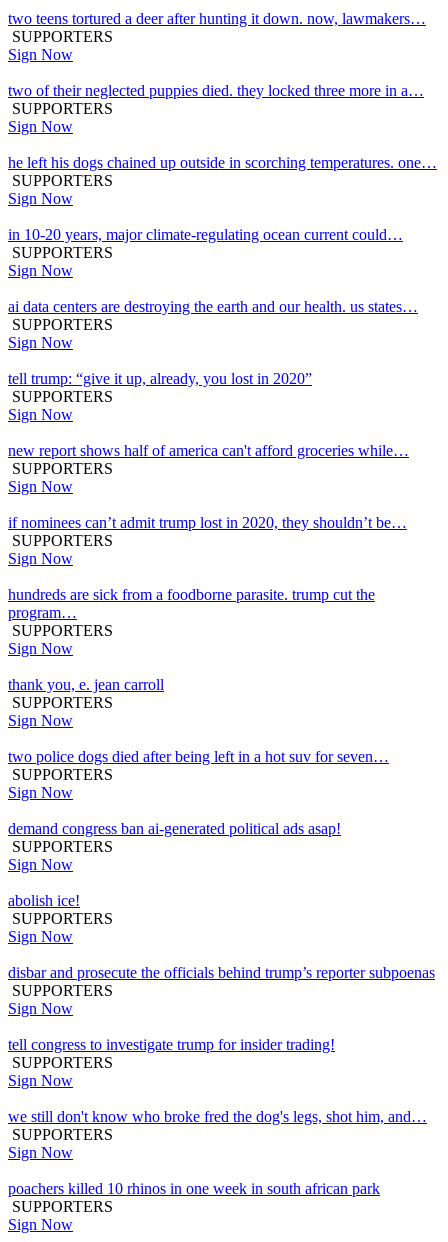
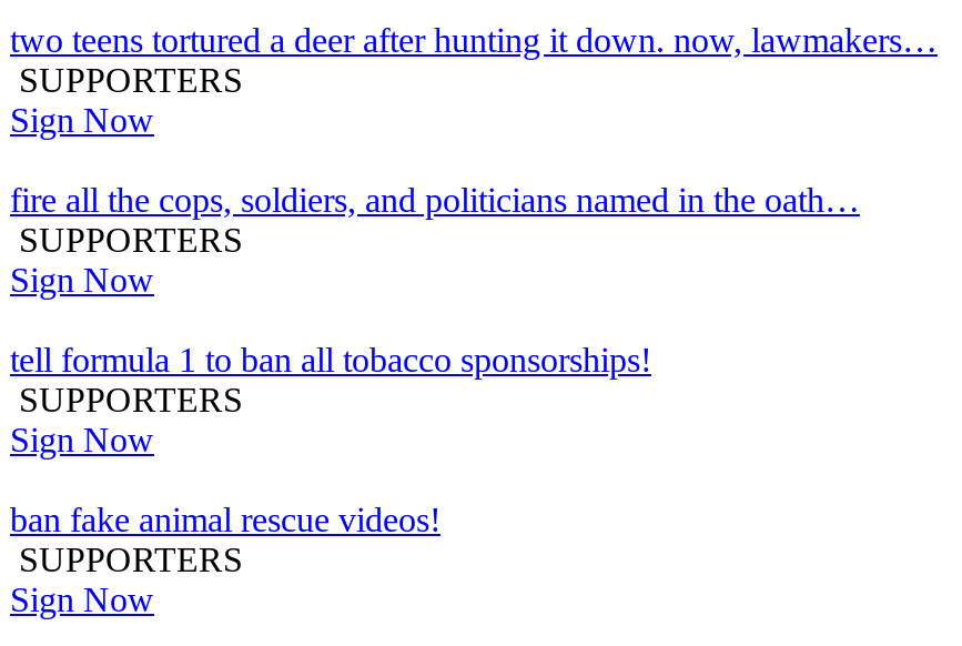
[8,82,424,99] two of their neglected puppies died. they locked three more in a… -> [10,181,860,219] fire all the cops, soldiers, and politicians named in the oath…
[8,154,437,171] he left his dogs chained up outside in scorching temperatures. one… -> [10,341,651,378] tell formula 1 to ban all tobacco sponsorships!
[8,226,435,1197] in 10-20 years, major climate-regulating ocean current could… | SUPPORTERS | Sign Now | ai data centers are destroying the earth and our health. us states… | SUPPORTERS | Sign Now | tell trump: “give it up, already, you lost in 2020” | SUPPORTERS | Sign Now | new report shows half of america can't afford groceries while… | SUPPORTERS | Sign Now | if nominees can’t admit trump lost in 2020, they shouldn’t be… | SUPPORTERS | Sign Now | hundreds are sick from a foodborne parasite. trump cut the | program… | SUPPORTERS | Sign Now | thank you, e. jean carroll | SUPPORTERS | Sign Now | two police dogs died after being left in a hot suv for seven… | SUPPORTERS | Sign Now | demand congress ban ai-generated political ads asap! | SUPPORTERS | Sign Now | abolish ice! | SUPPORTERS | Sign Now | disbar and prosecute the officials behind trump’s reporter subpoenas | SUPPORTERS | Sign Now | tell congress to investigate trump for insider trading! | SUPPORTERS | Sign Now | we still don't know who broke fred the dog's legs, shot him, and… | SUPPORTERS | Sign Now | poachers killed 10 rhinos in one week in south african park -> [10,501,441,538] ban fake animal rescue videos!

